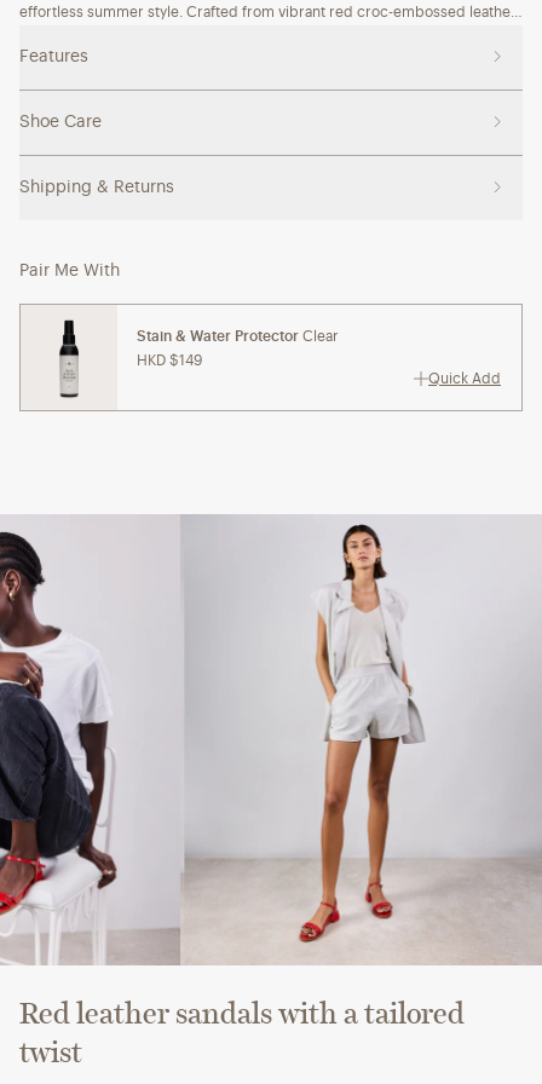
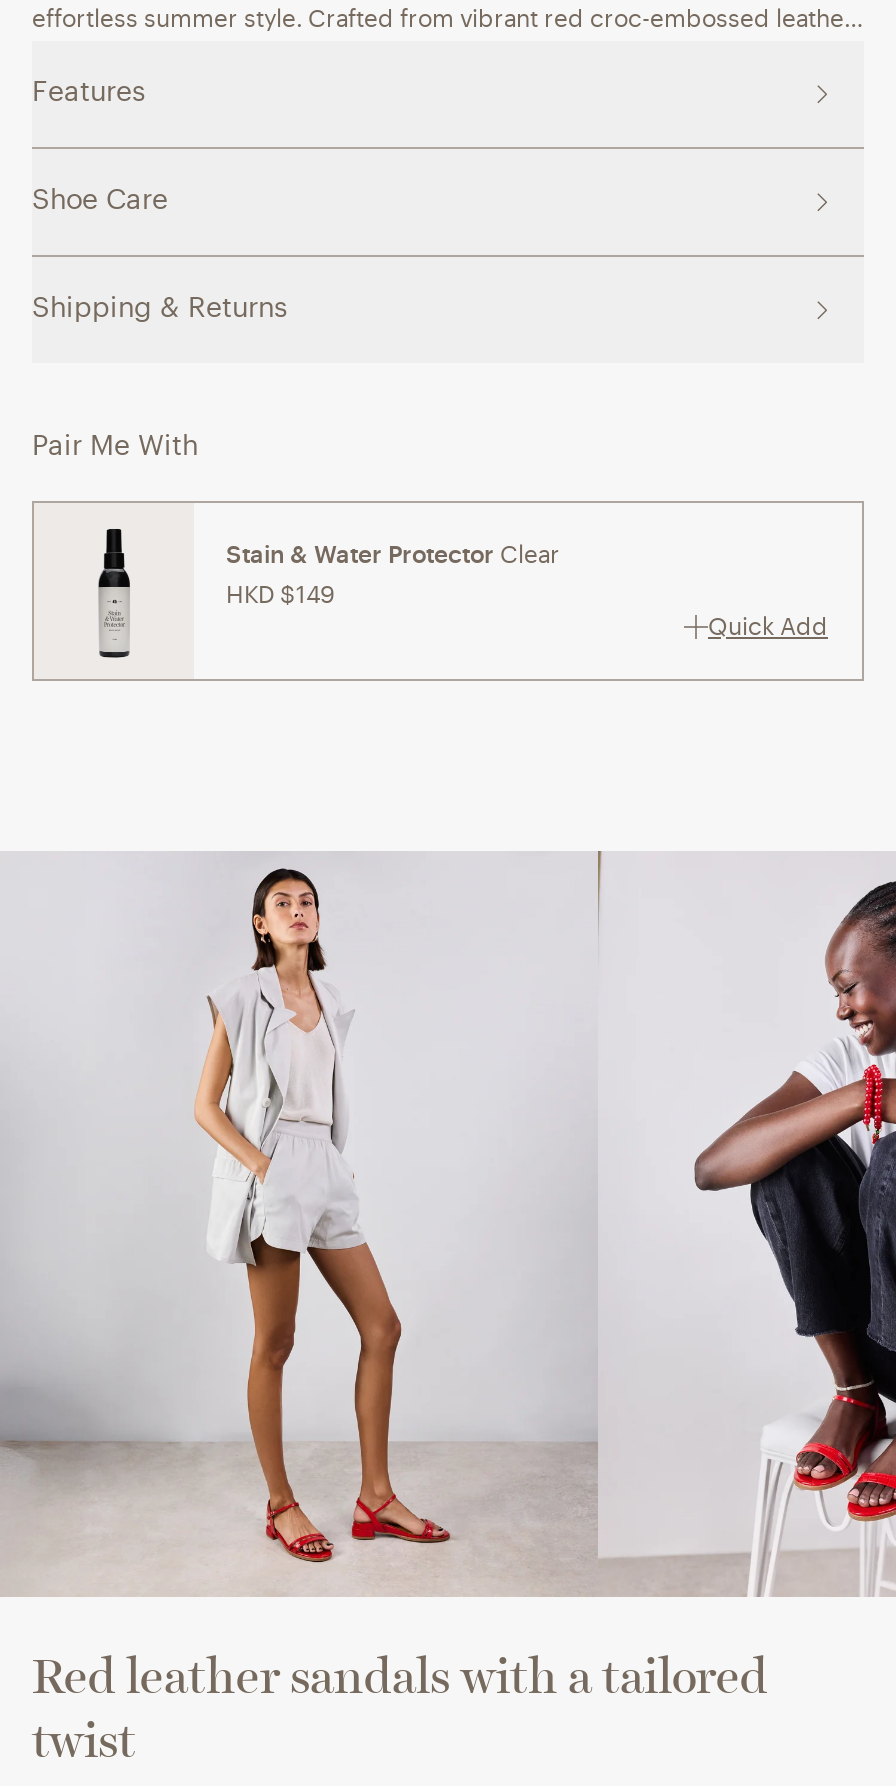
[4,518,538,964] [image] -> [6,852,890,1594] [image]

